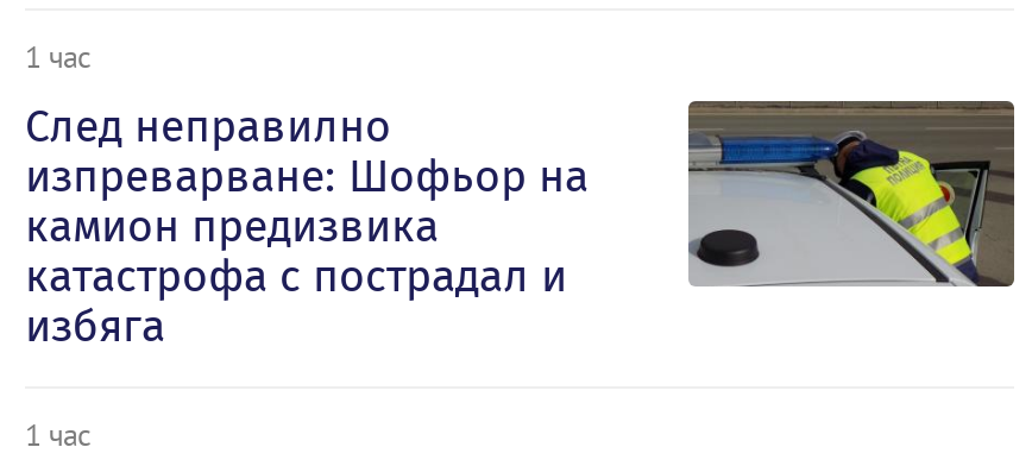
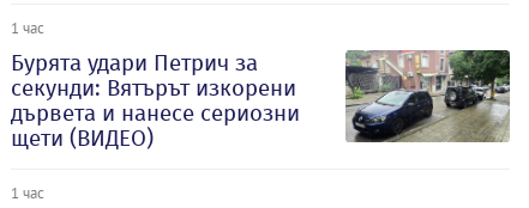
[25,99,589,354] След неправилно | изпреварване: Шофьор на | камион предизвика | катастрофа с пострадал и | избяга -> [11,49,300,151] Бурята удари Петрич за | секунди: Вятърът изкорени | дървета и нанесе сериозни | щети (ВИДЕО)
[688,100,1014,288] [image] -> [347,49,510,142] [image]

